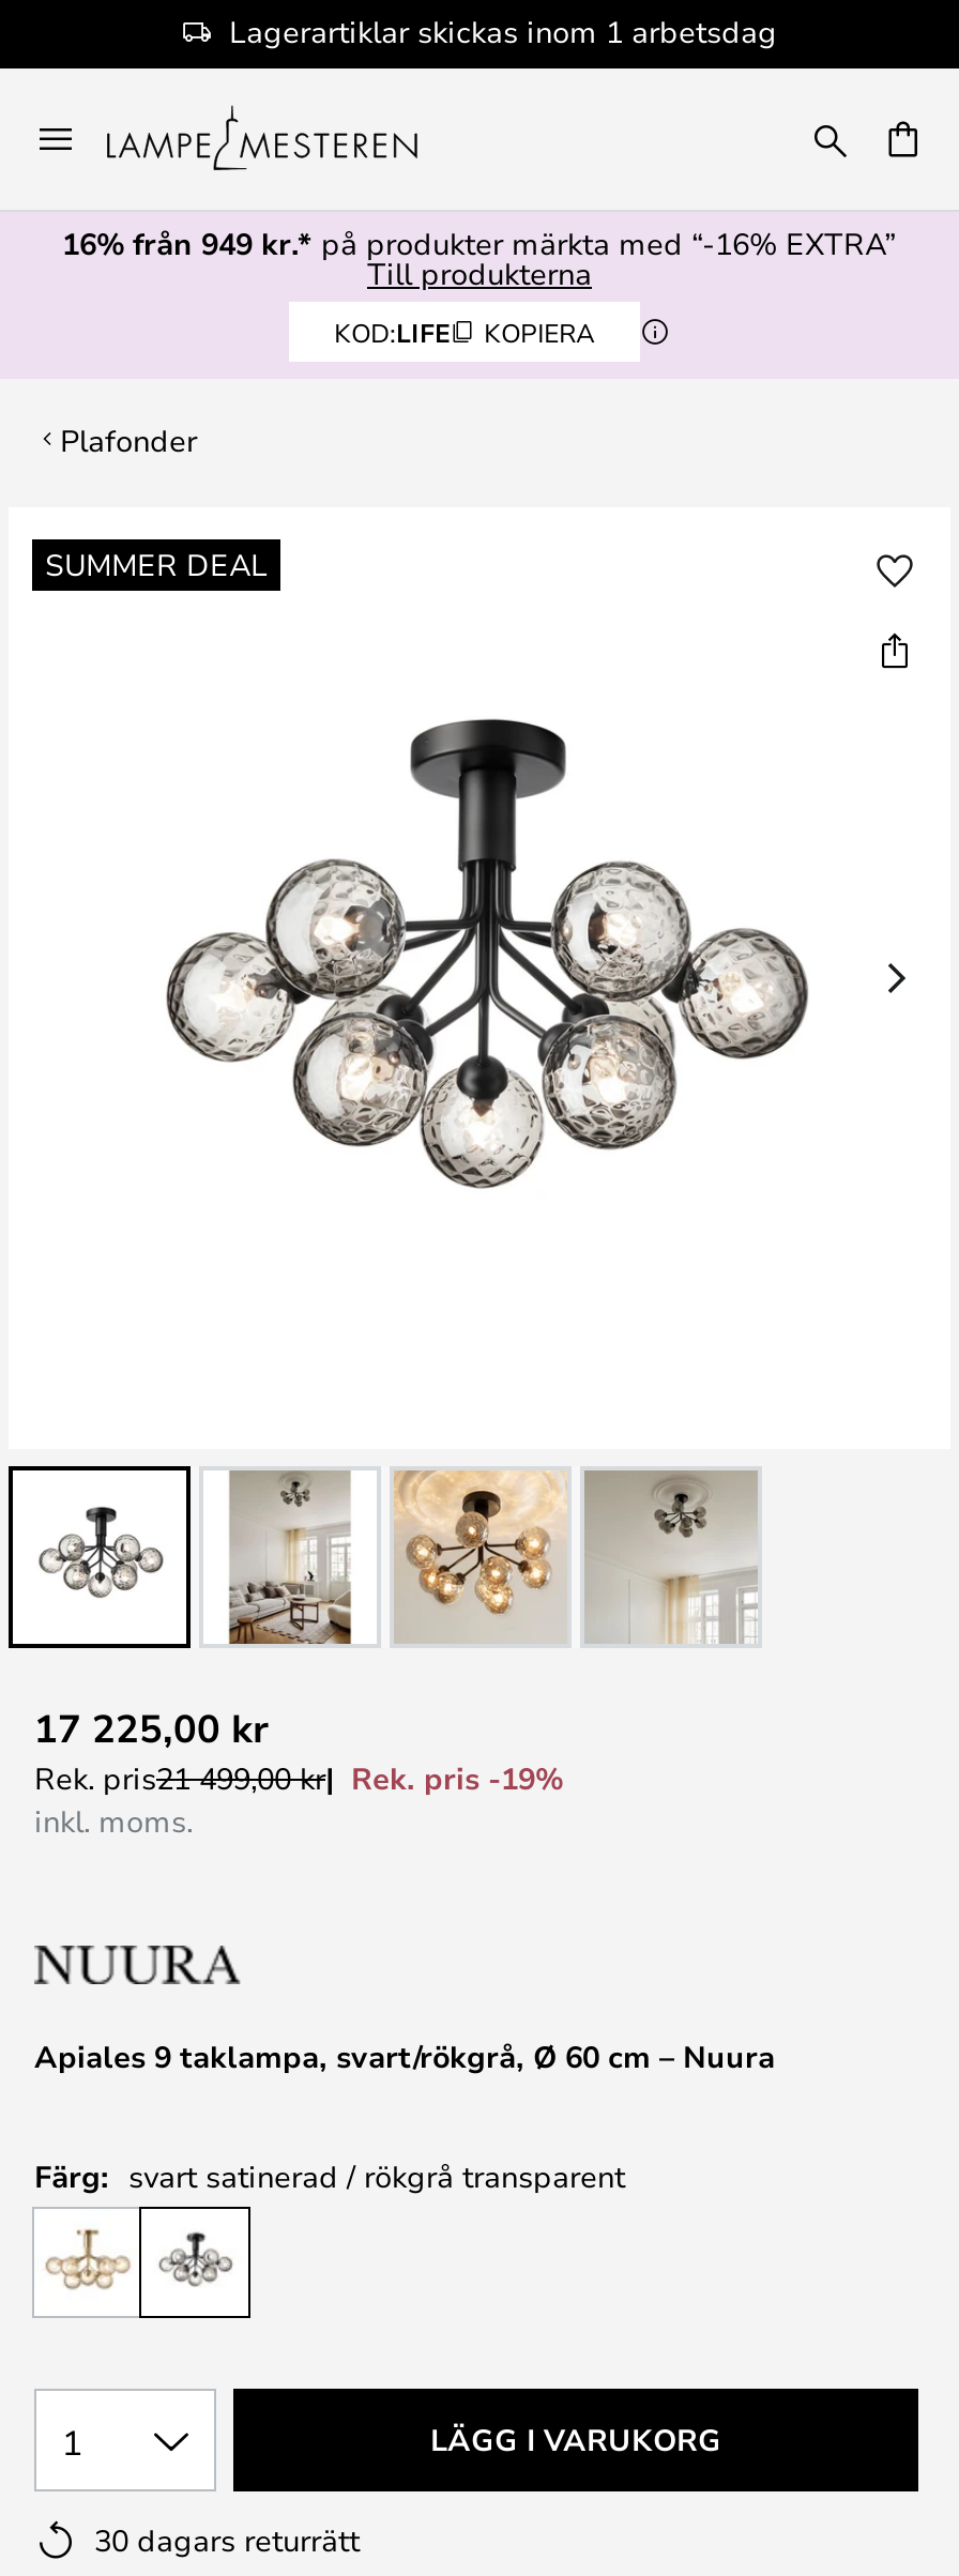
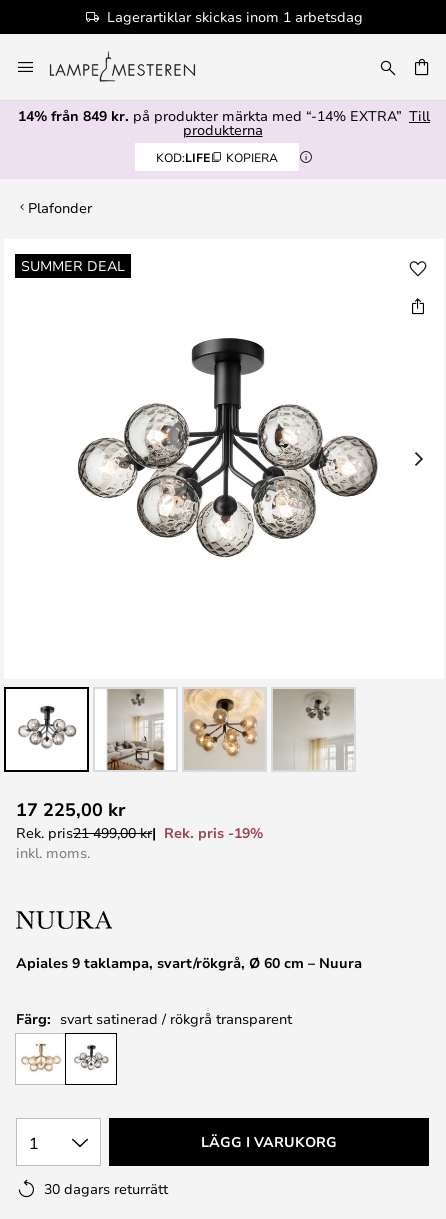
[62,223,897,293] 16% från 949 kr.* på produkter märkta med “-16% EXTRA” | Till produkterna -> [18,106,430,139] 14% från 849 kr. på produkter märkta med “-14% EXTRA” Till | produkterna

